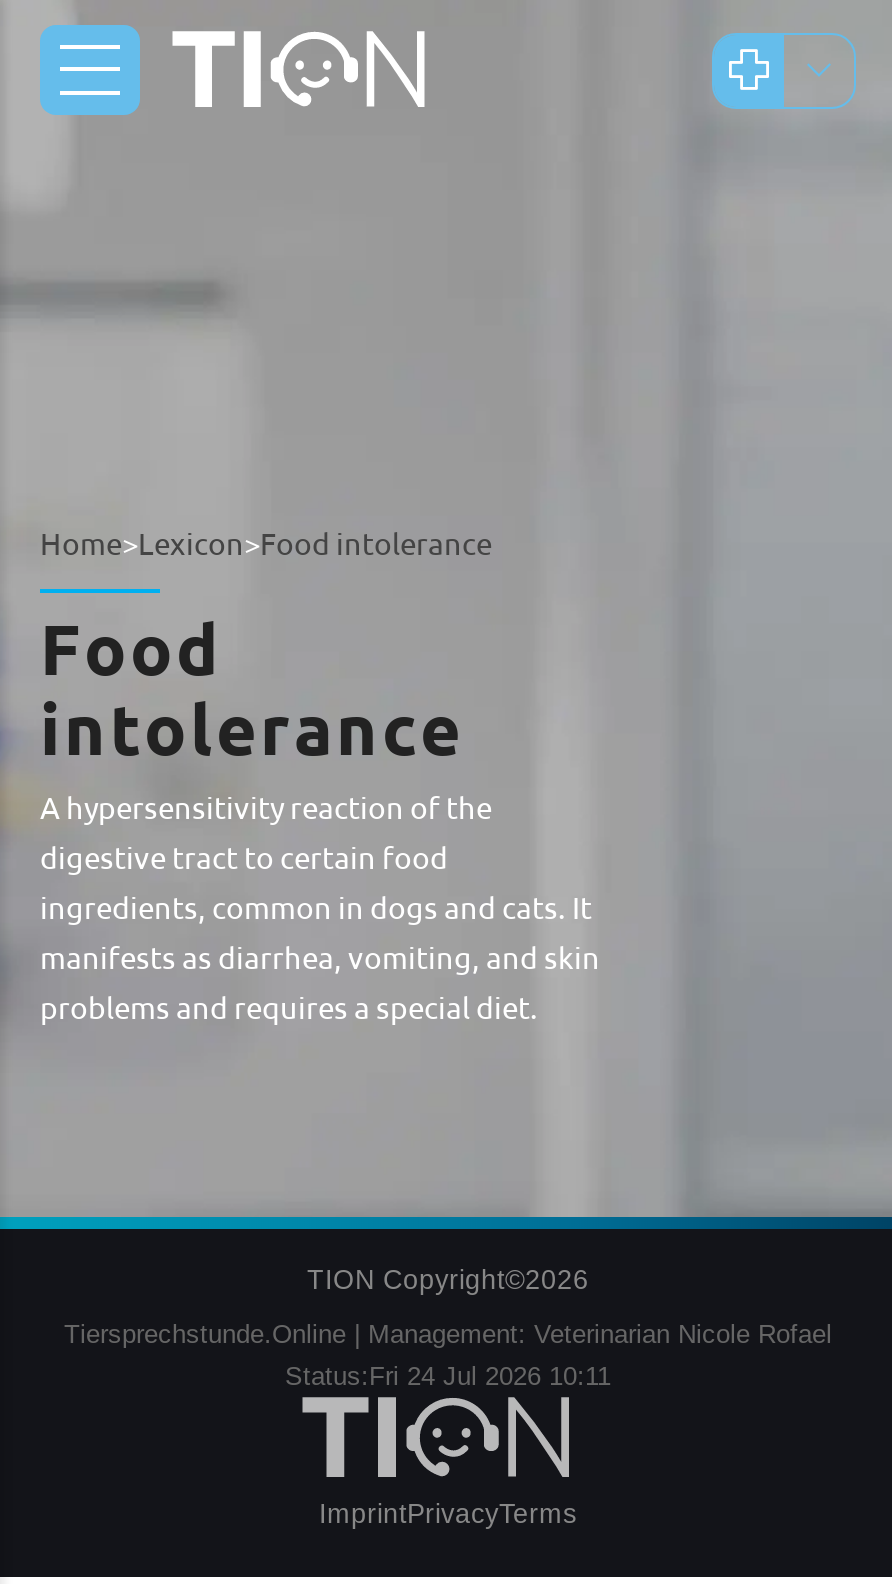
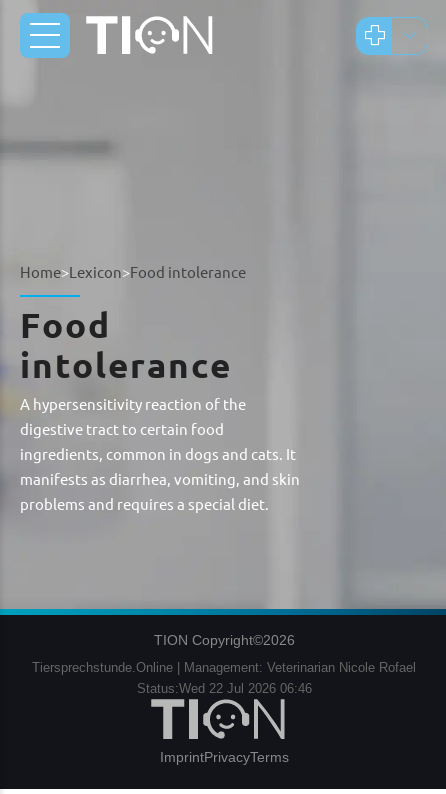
[285,1361,611,1391] Status:Fri 24 Jul 2026 10:11 -> [136,681,311,696] Status:Wed 22 Jul 2026 06:46

